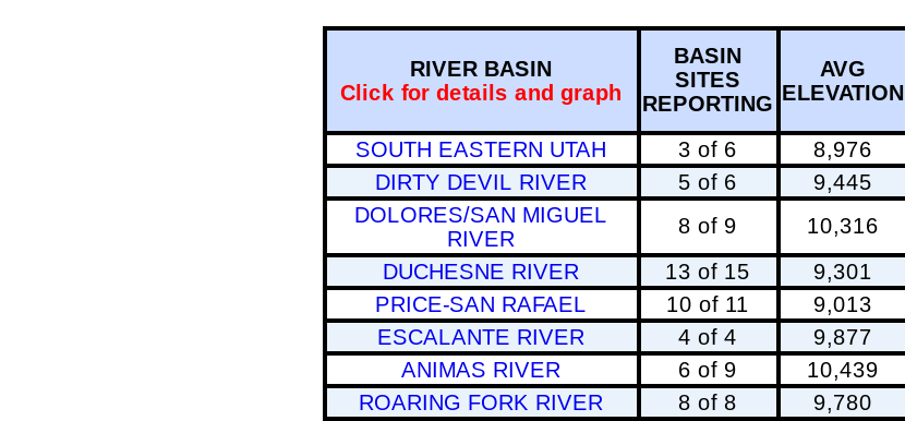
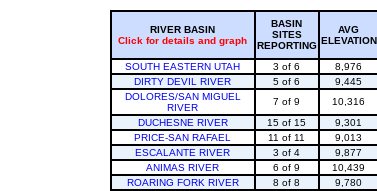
[678,214,737,238] 8 of 9 -> [273,96,300,107] 7 of 9
[665,260,750,284] 13 of 15 -> [267,117,306,128] 15 of 15
[666,292,749,316] 10 of 11 -> [268,132,305,143] 11 of 11
[678,325,737,349] 4 of 4 -> [273,147,300,158] 3 of 4

